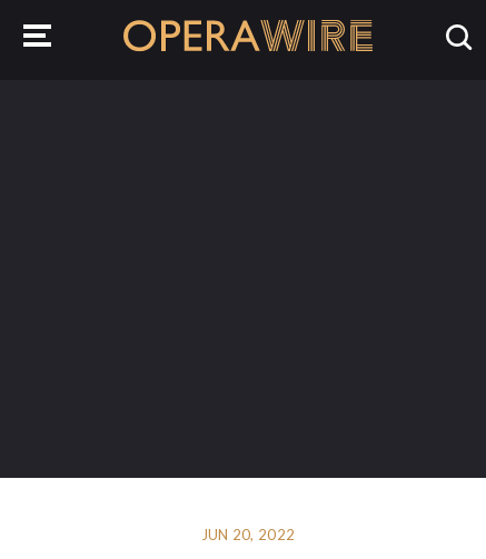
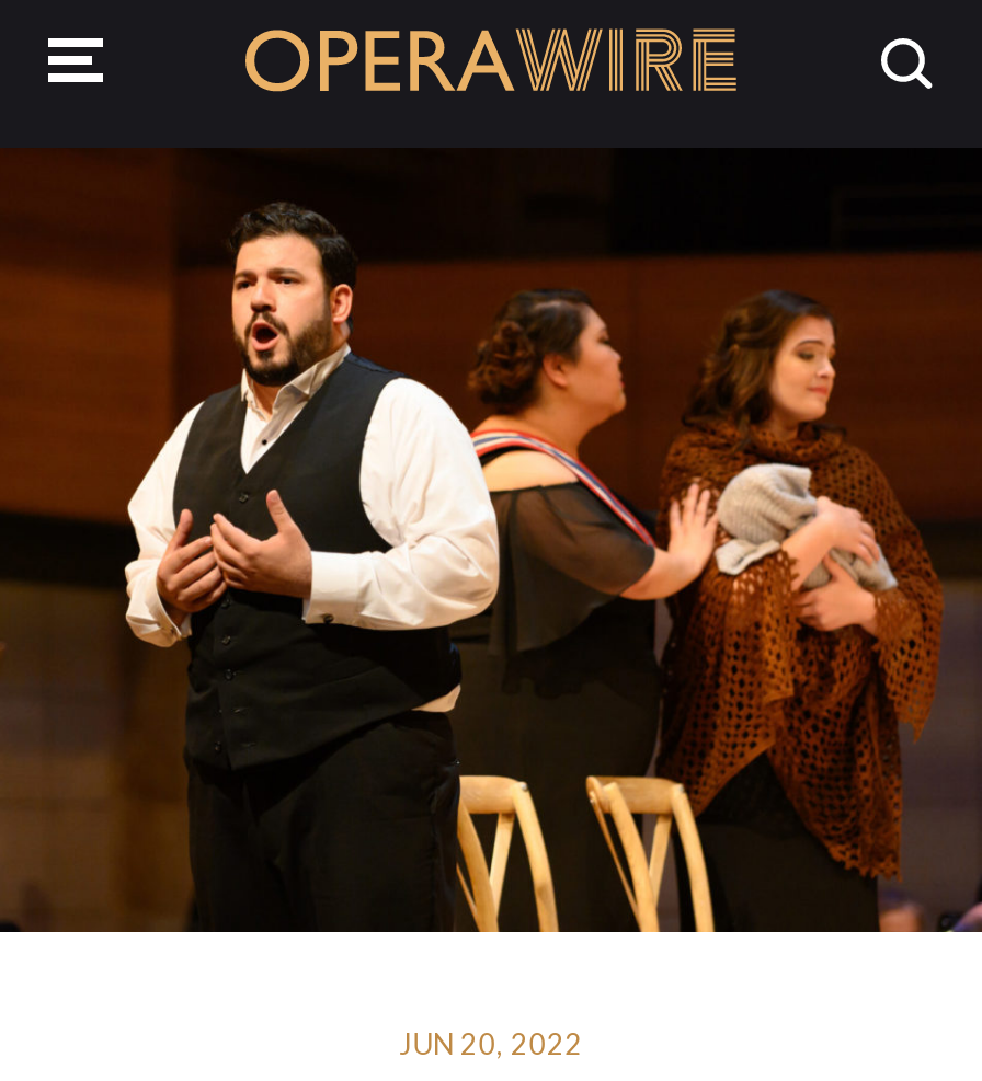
none -> [7,150,975,934] [image]

